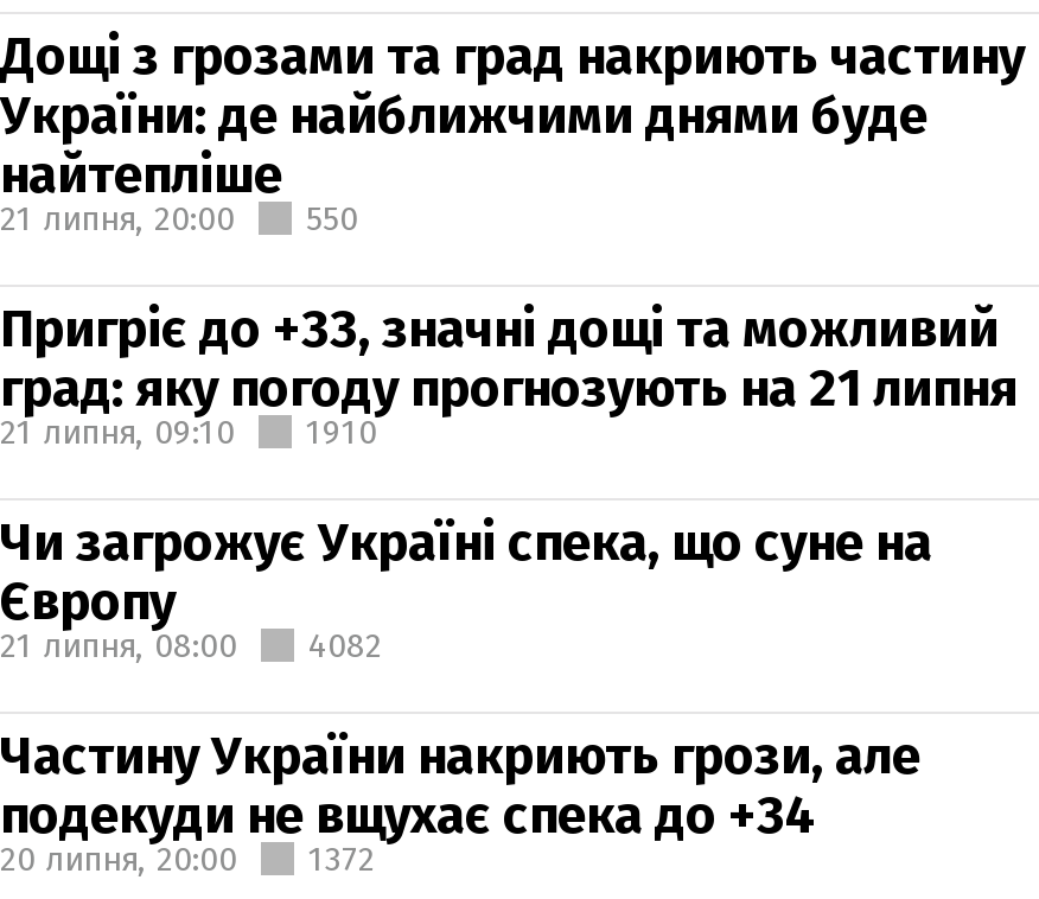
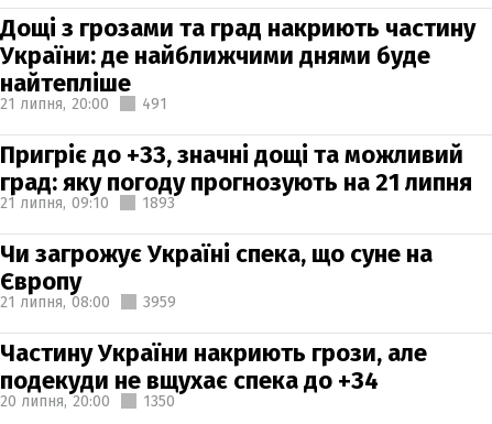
[0,198,358,238] 21 липня, 20:00 550 -> [0,94,167,113] 21 липня, 20:00 491
[306,412,377,452] 1910 -> [142,193,175,212] 1893
[0,625,382,665] 21 липня, 08:00 4082 -> [0,292,176,311] 21 липня, 08:00 3959
[0,839,375,879] 20 липня, 20:00 1372 -> [0,392,175,410] 20 липня, 20:00 1350

